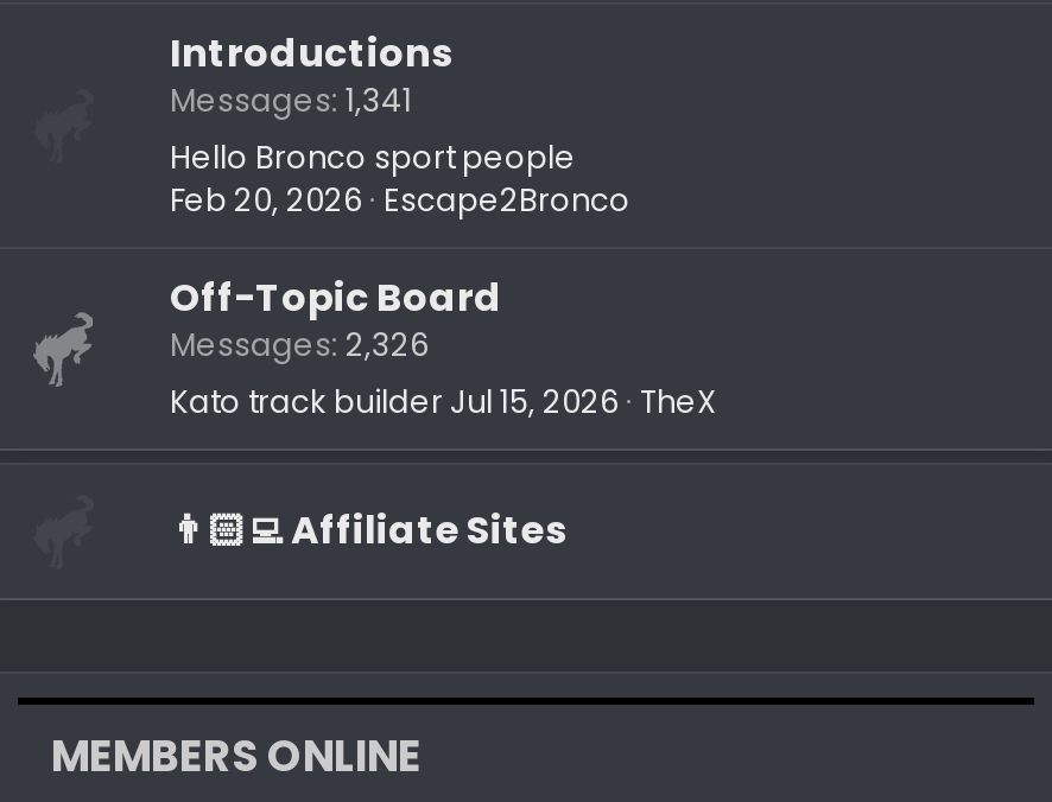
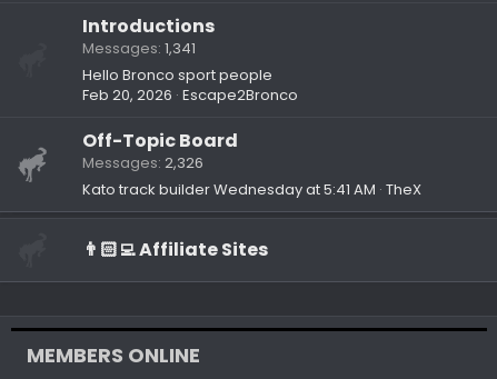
[170,380,716,425] Kato track builder Jul 15, 2026 TheX -> [82,179,421,200] Kato track builder Wednesday at 5:41 AM TheX

